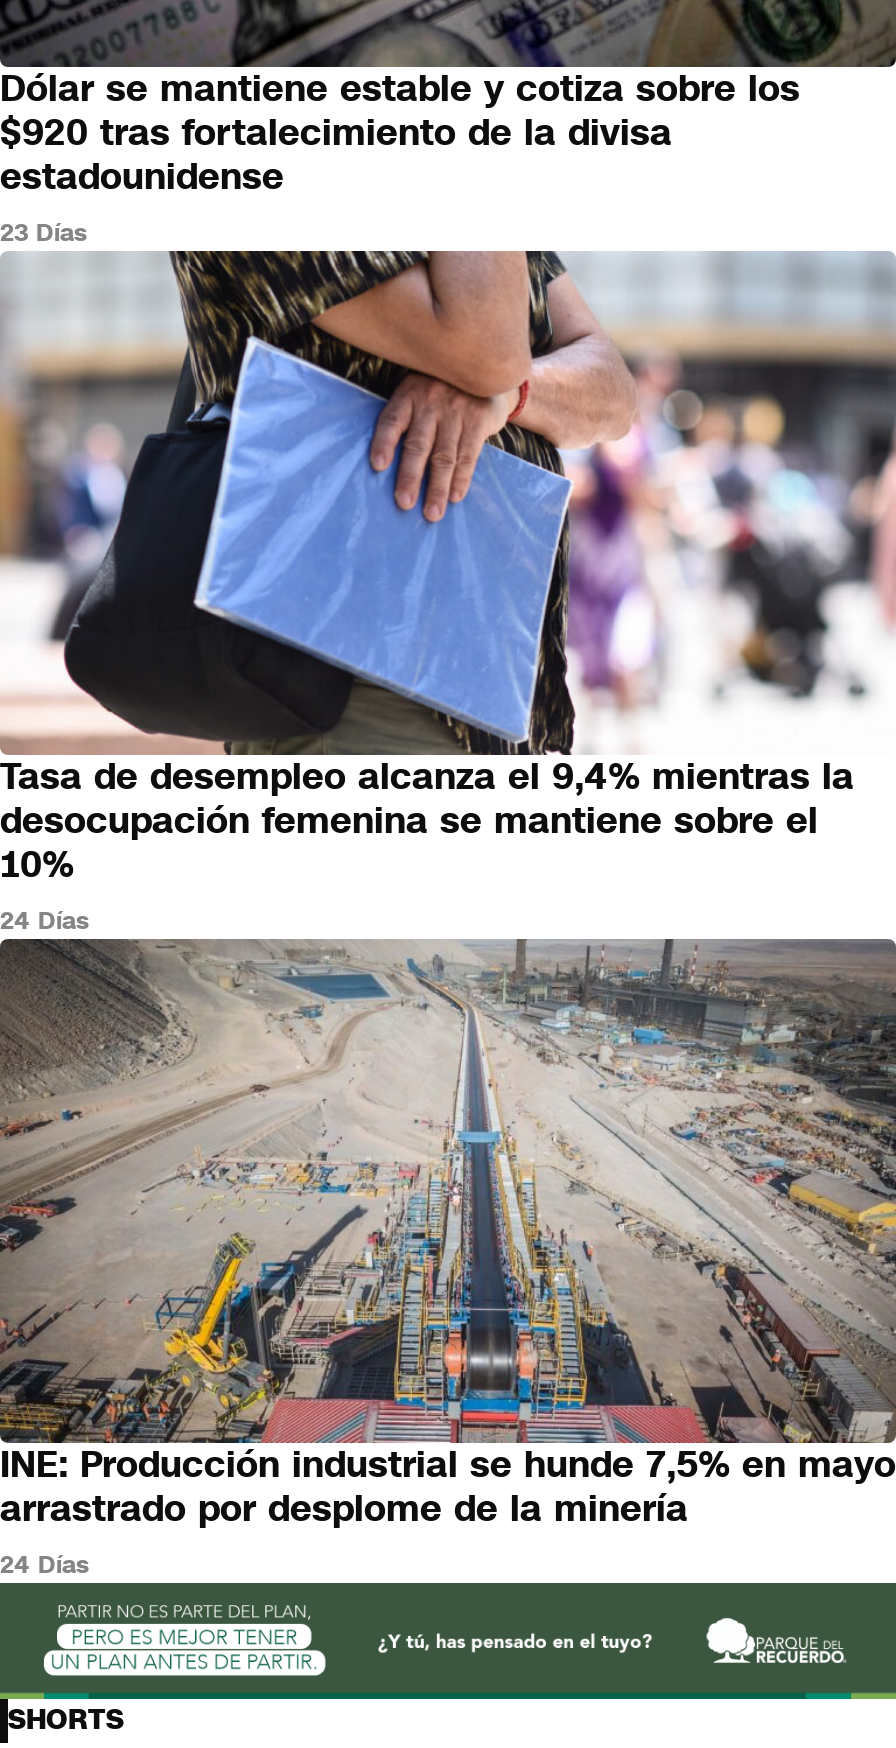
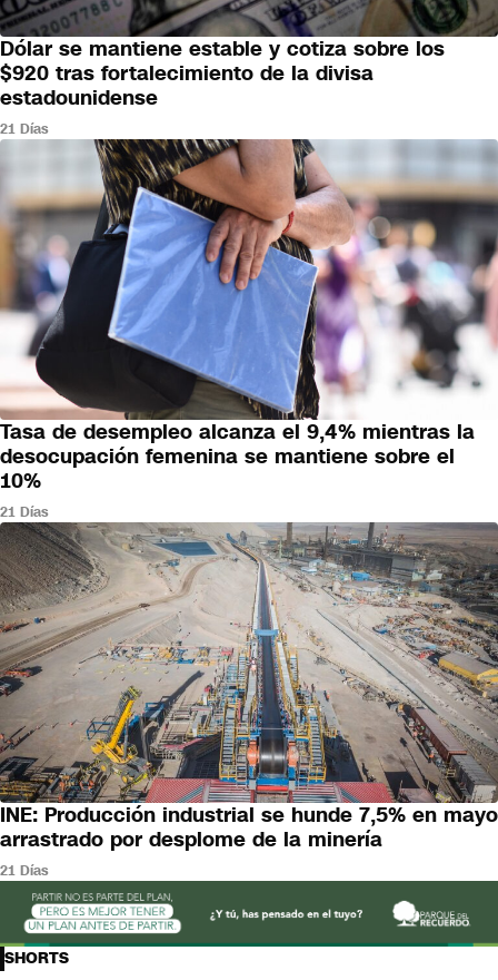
[0,216,86,248] 23 Días -> [0,120,48,138] 21 Días
[0,904,88,936] 24 Días -> [0,504,48,521] 21 Días
[0,1548,88,1580] 24 Días -> [0,862,48,880] 21 Días

